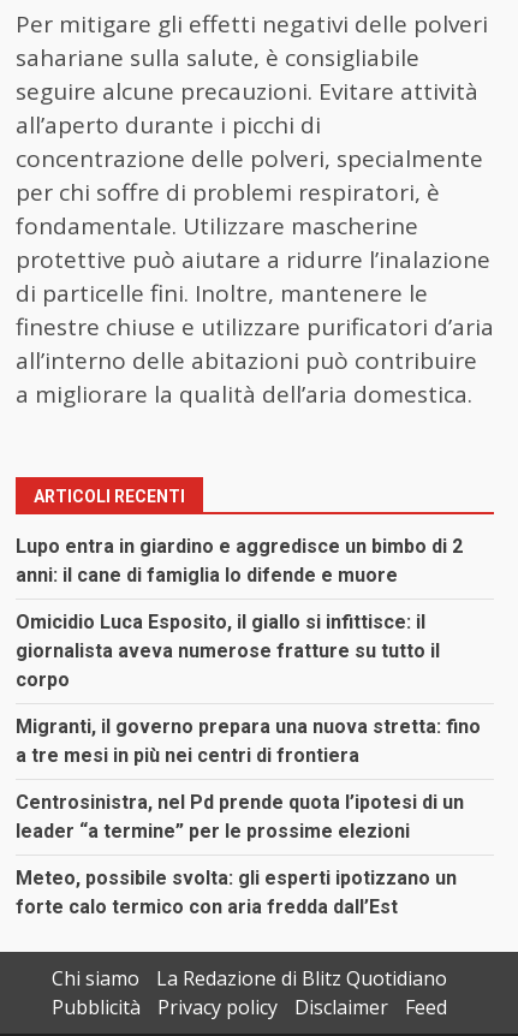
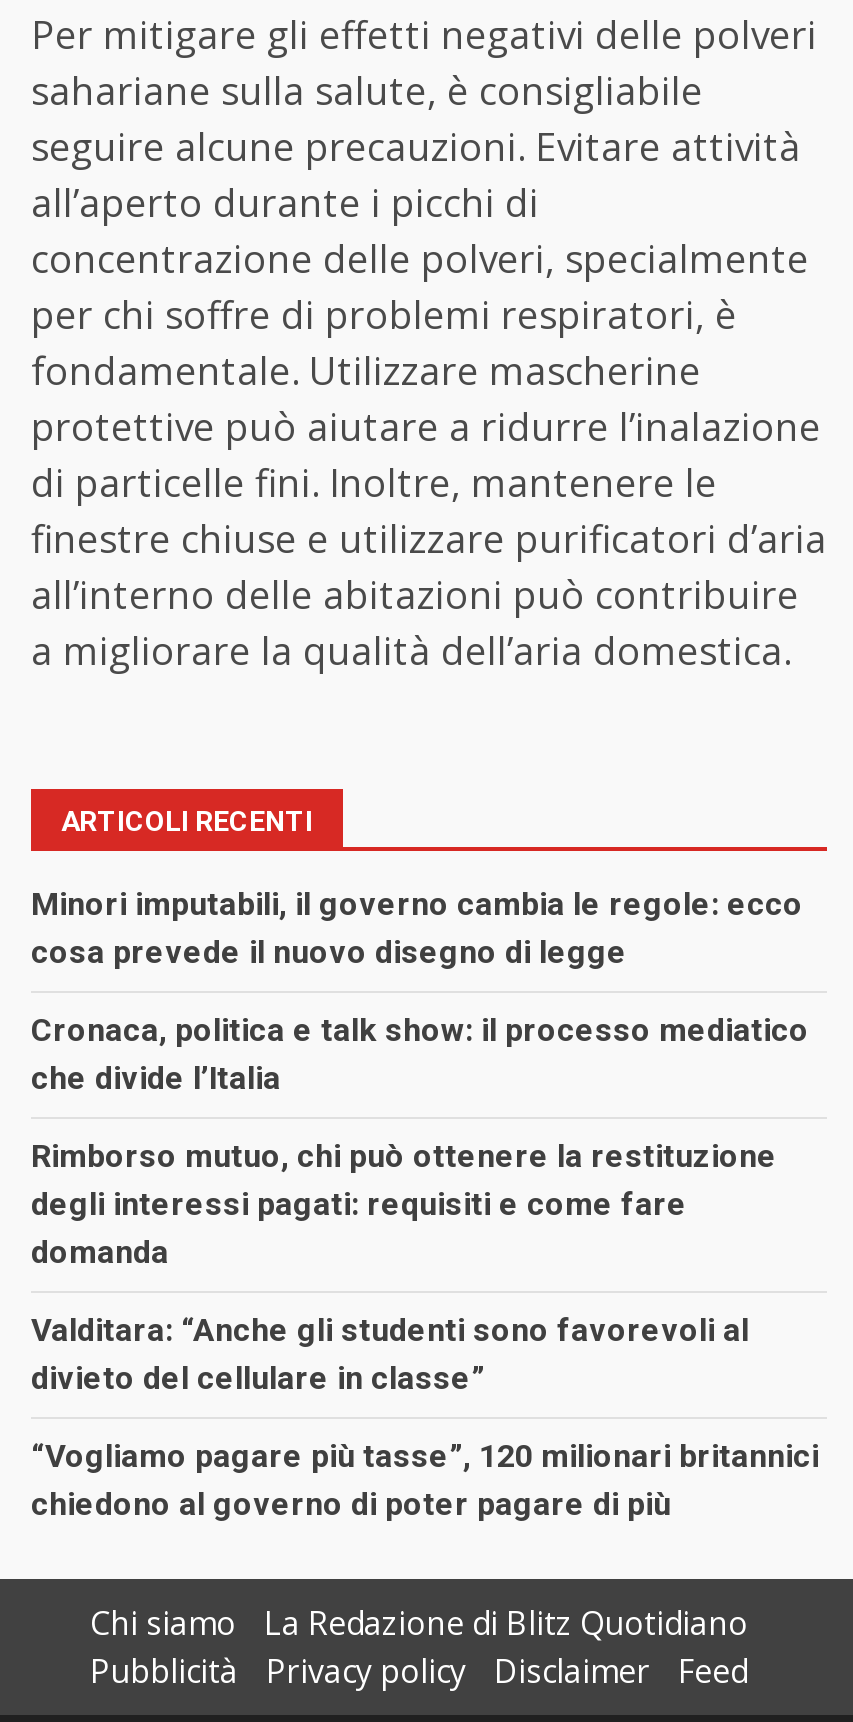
[16,535,463,587] Lupo entra in giardino e aggredisce un bimbo di 2 | anni: il cane di famiglia lo difende e muore -> [31,886,803,972] Minori imputabili, il governo cambia le regole: ecco | cosa prevede il nuovo disegno di legge
[16,611,440,691] Omicidio Luca Esposito, il giallo si infittisce: il | giornalista aveva numerose fratture su tutto il | corpo -> [31,1012,809,1098] Cronaca, politica e talk show: il processo mediatico | che divide l’Italia
[16,715,481,767] Migranti, il governo prepara una nuova stretta: fino | a tre mesi in più nei centri di frontiera -> [31,1138,777,1272] Rimborso mutuo, chi può ottenere la restituzione | degli interessi pagati: requisiti e come fare | domanda
[16,791,464,843] Centrosinistra, nel Pd prende quota l’ipotesi di un | leader “a termine” per le prossime elezioni -> [31,1312,749,1398] Valditara: “Anche gli studenti sono favorevoli al | divieto del cellulare in classe”
[16,867,457,919] Meteo, possibile svolta: gli esperti ipotizzano un | forte calo termico con aria fredda dall’Est -> [31,1438,819,1524] “Vogliamo pagare più tasse”, 120 milionari britannici | chiedono al governo di poter pagare di più

